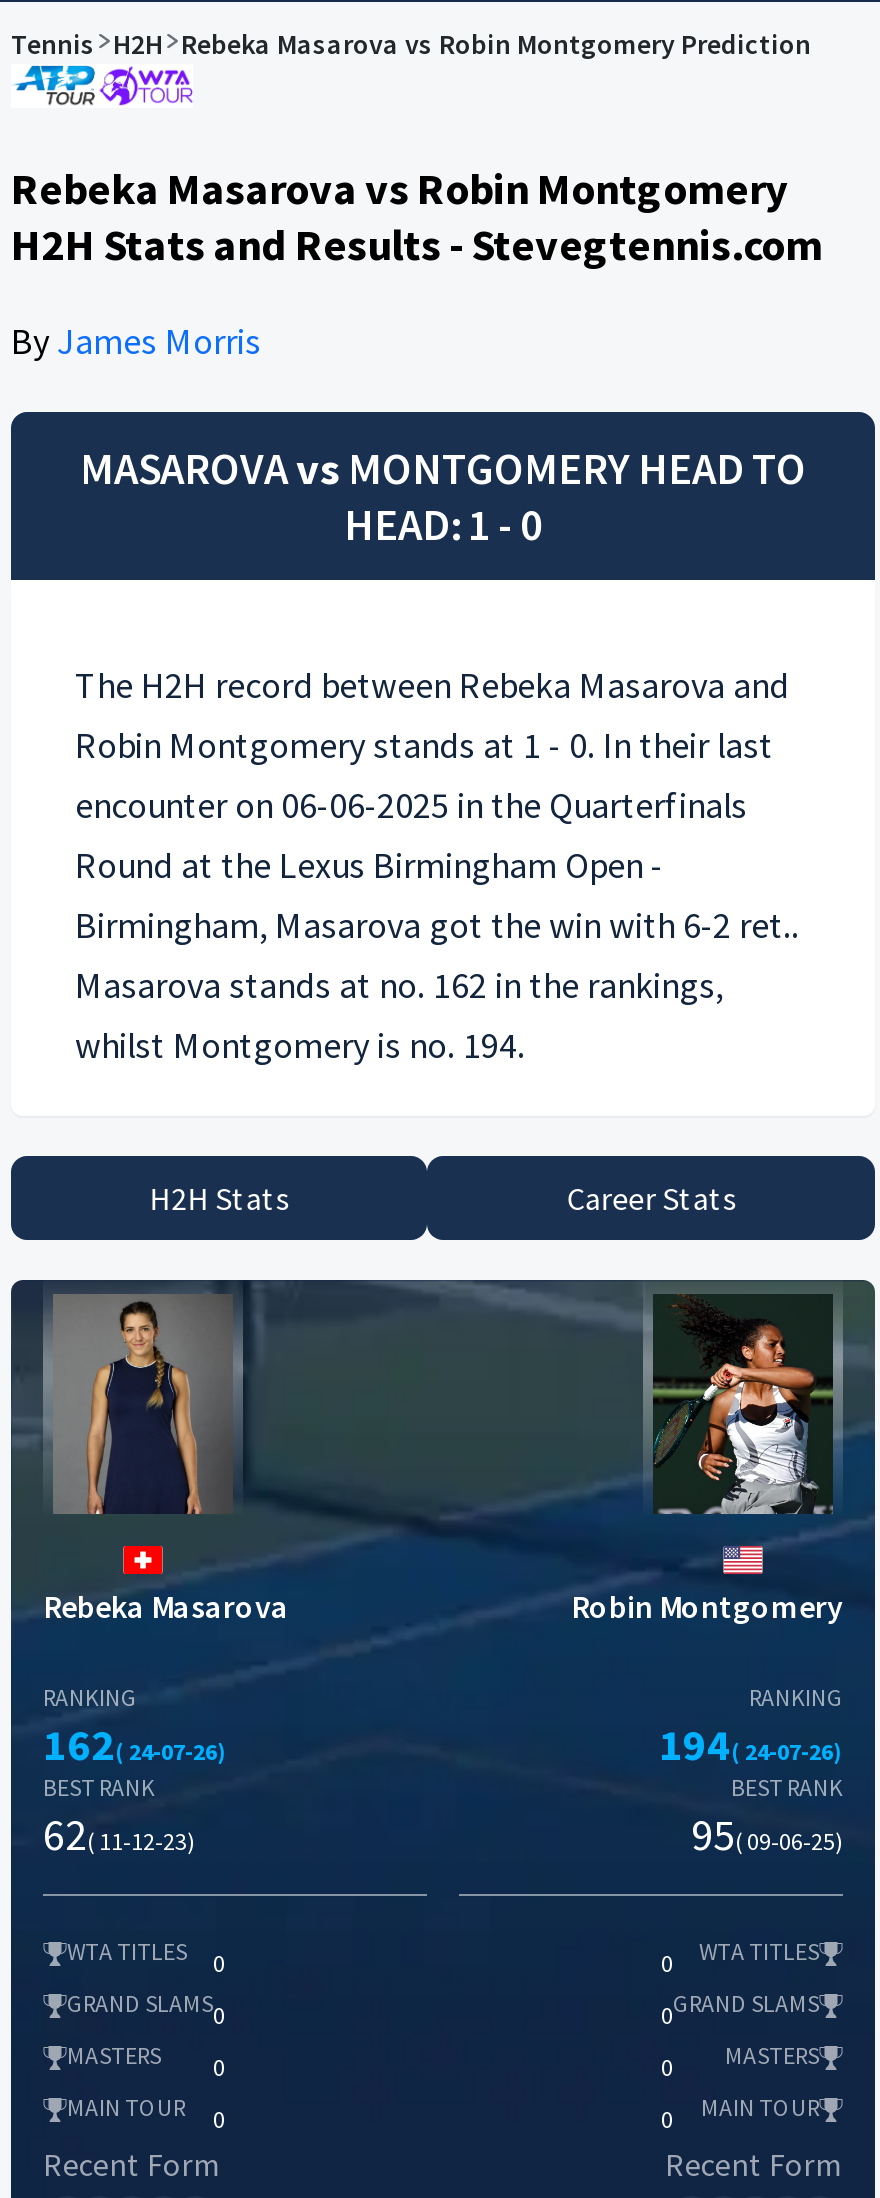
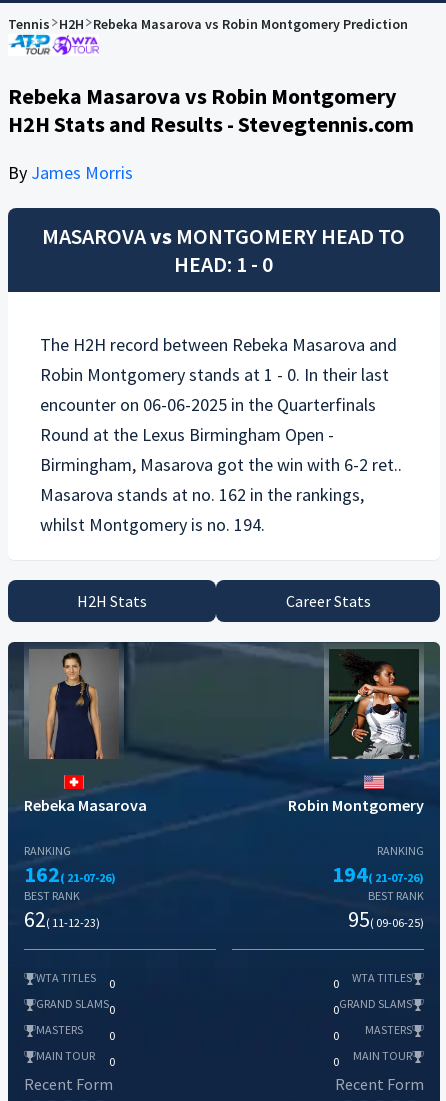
[43,1716,227,1772] 162( 24-07-26) -> [24,860,116,888] 162( 21-07-26)
[659,1716,843,1772] 194( 24-07-26) -> [332,860,424,888] 194( 21-07-26)

